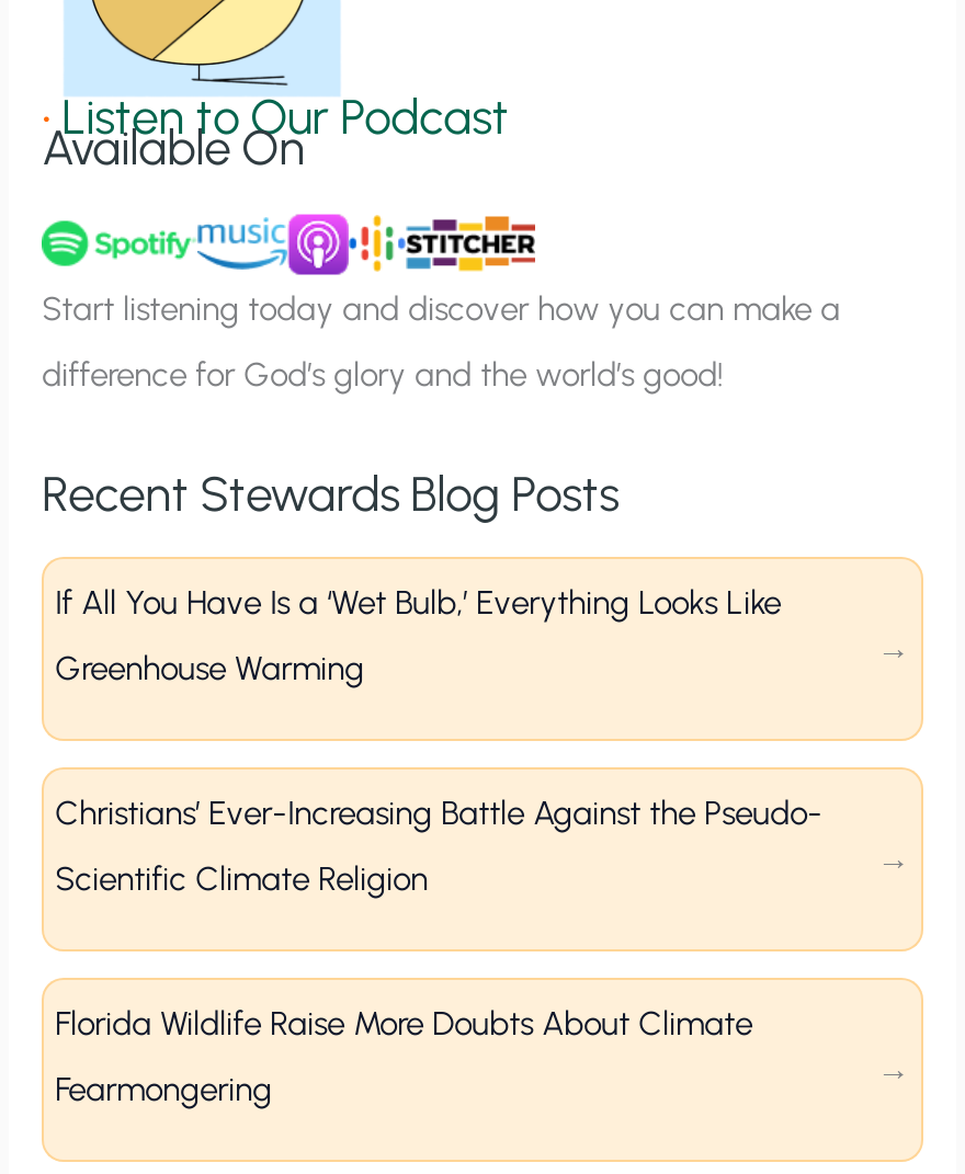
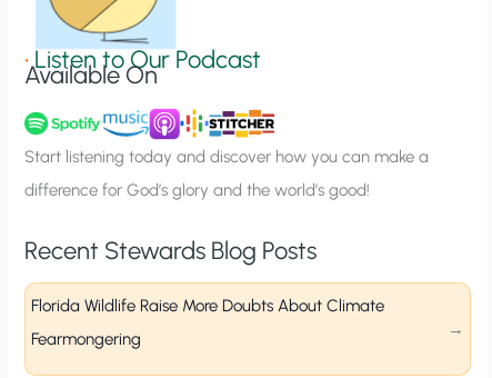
[55,584,781,689] If All You Have Is a ‘Wet Bulb,’ Everything Looks Like | Greenhouse Warming -> none
[39,765,926,954] [image] | Christians’ Ever-Increasing Battle Against the Pseudo- | Scientific Climate Religion -> none

